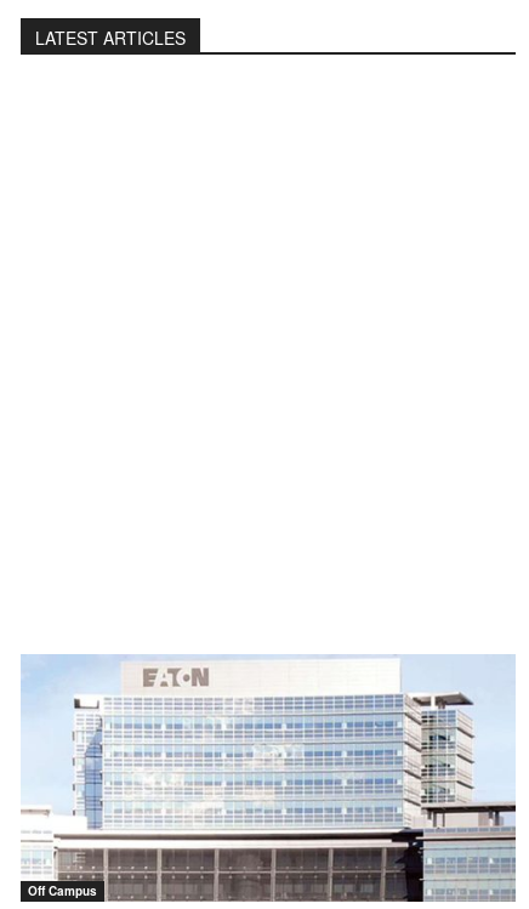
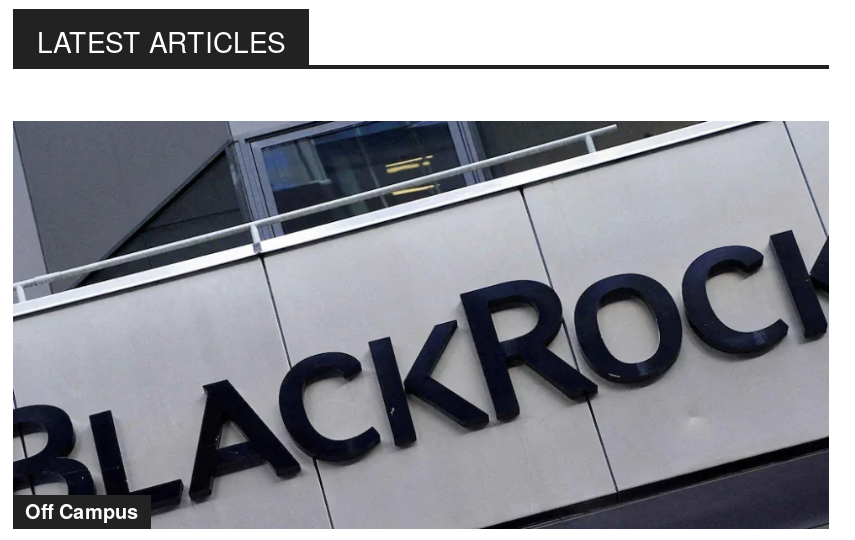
[21,654,517,903] [image] -> [11,119,831,531] [image]

